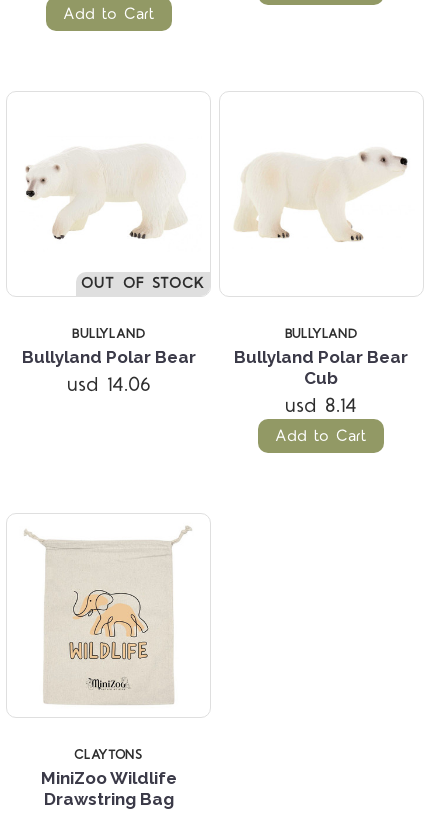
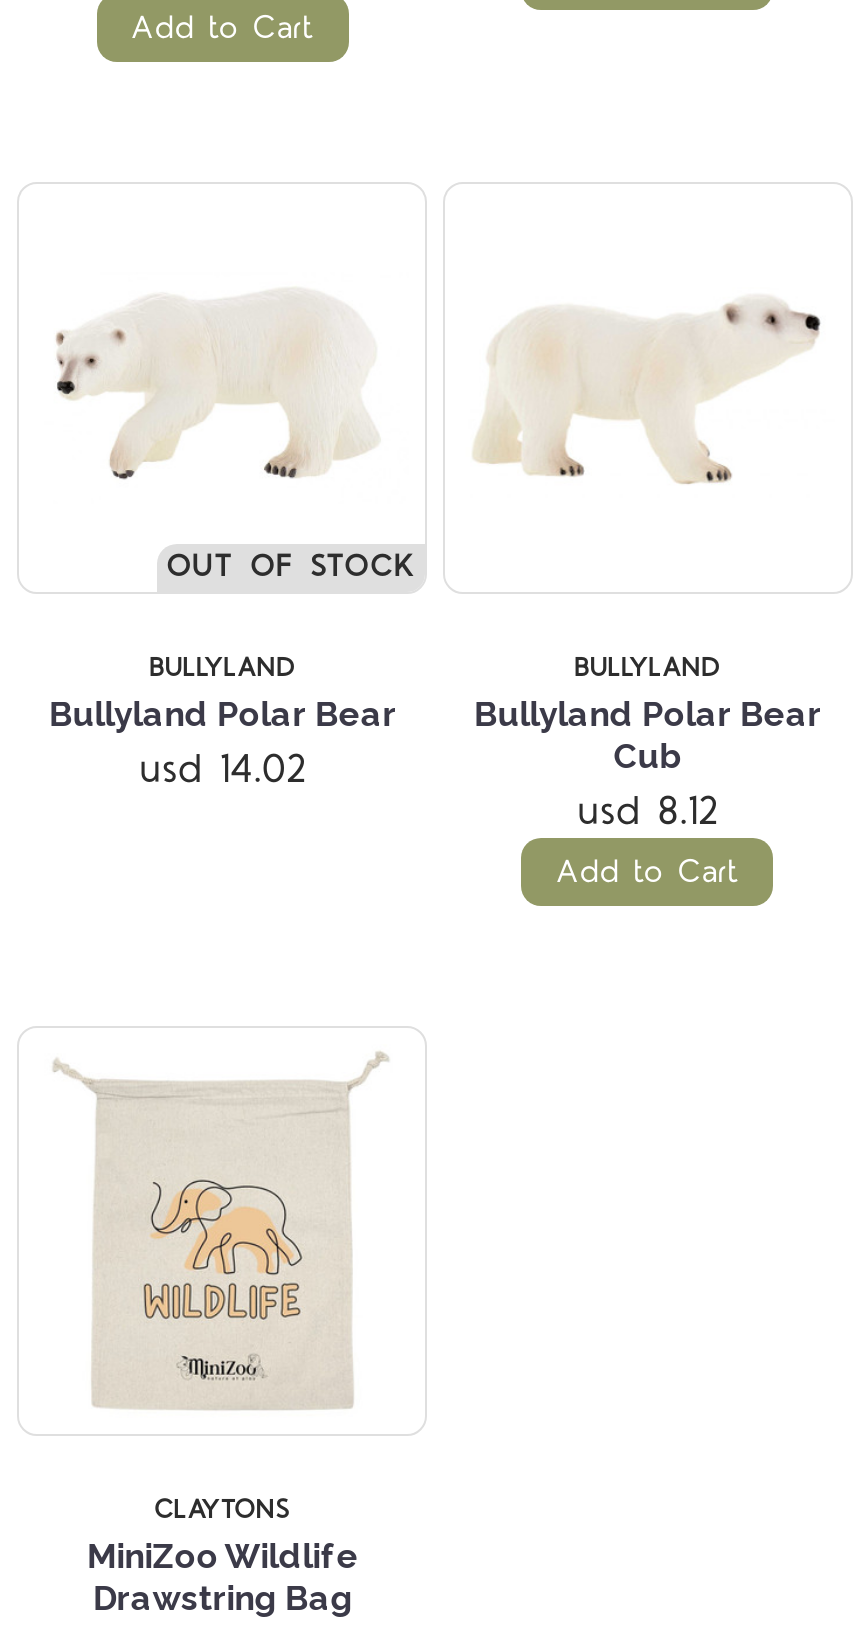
[67,371,151,399] usd 14.06 -> [139,741,305,797] usd 14.02
[285,392,357,420] usd 8.14 -> [577,783,717,839] usd 8.12

